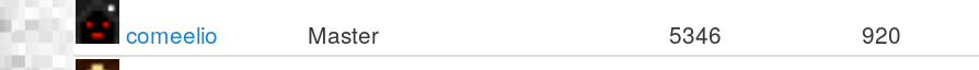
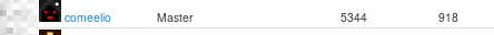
[669,18,722,51] 5346 -> [340,9,367,25] 5344
[862,18,901,51] 920 -> [438,9,458,25] 918

